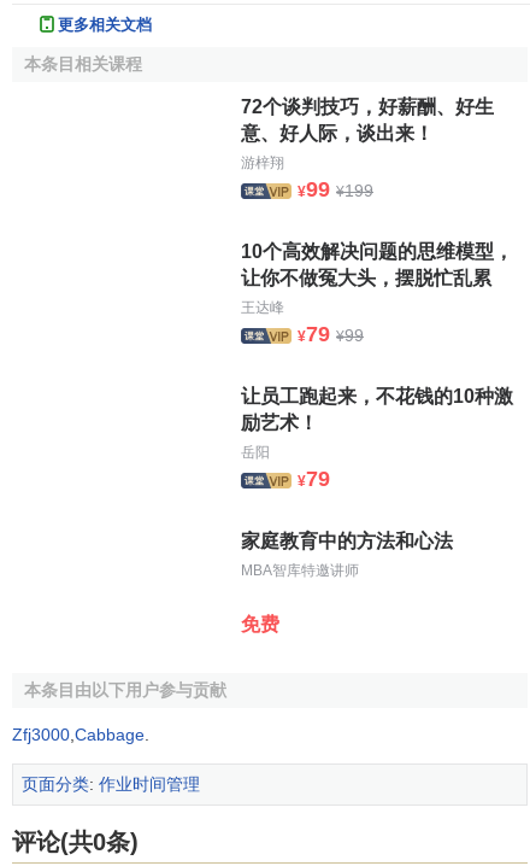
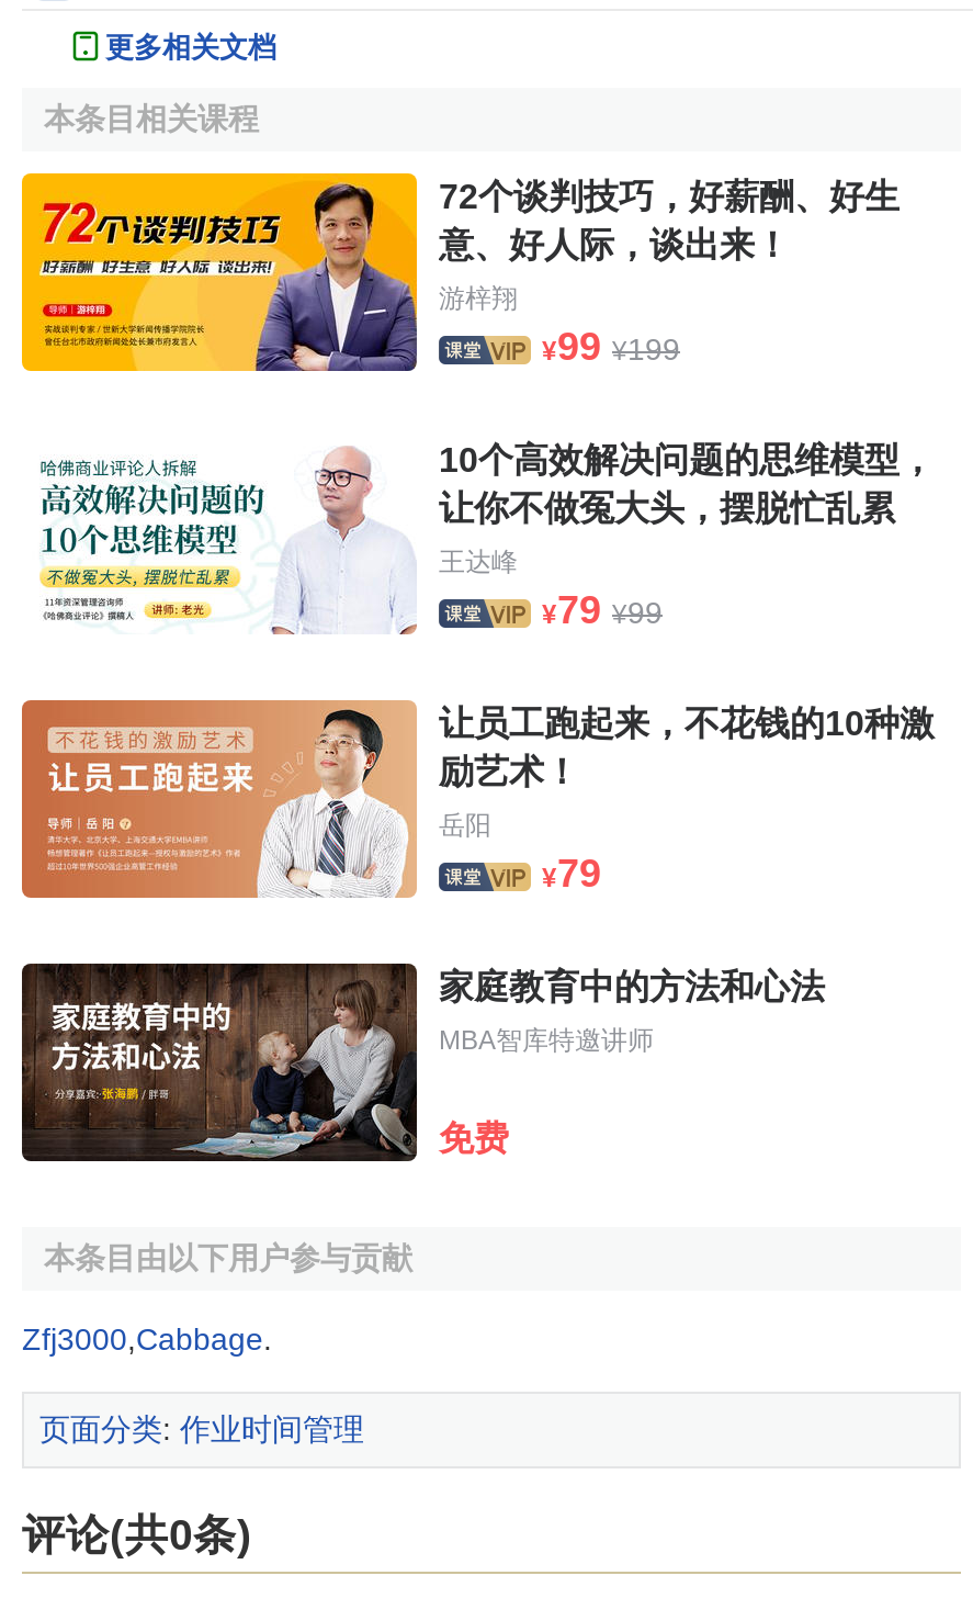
none -> [20,171,419,373] [image]
none -> [37,446,417,637] [image]
none -> [20,698,419,900] [image]
none -> [20,961,419,1163] [image]

